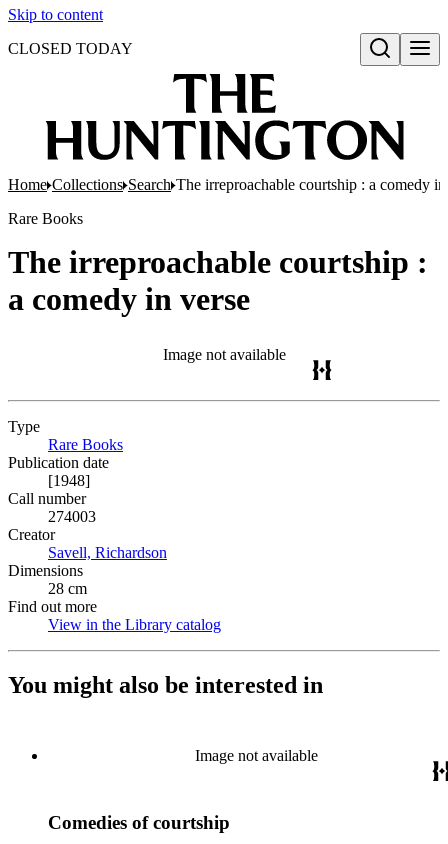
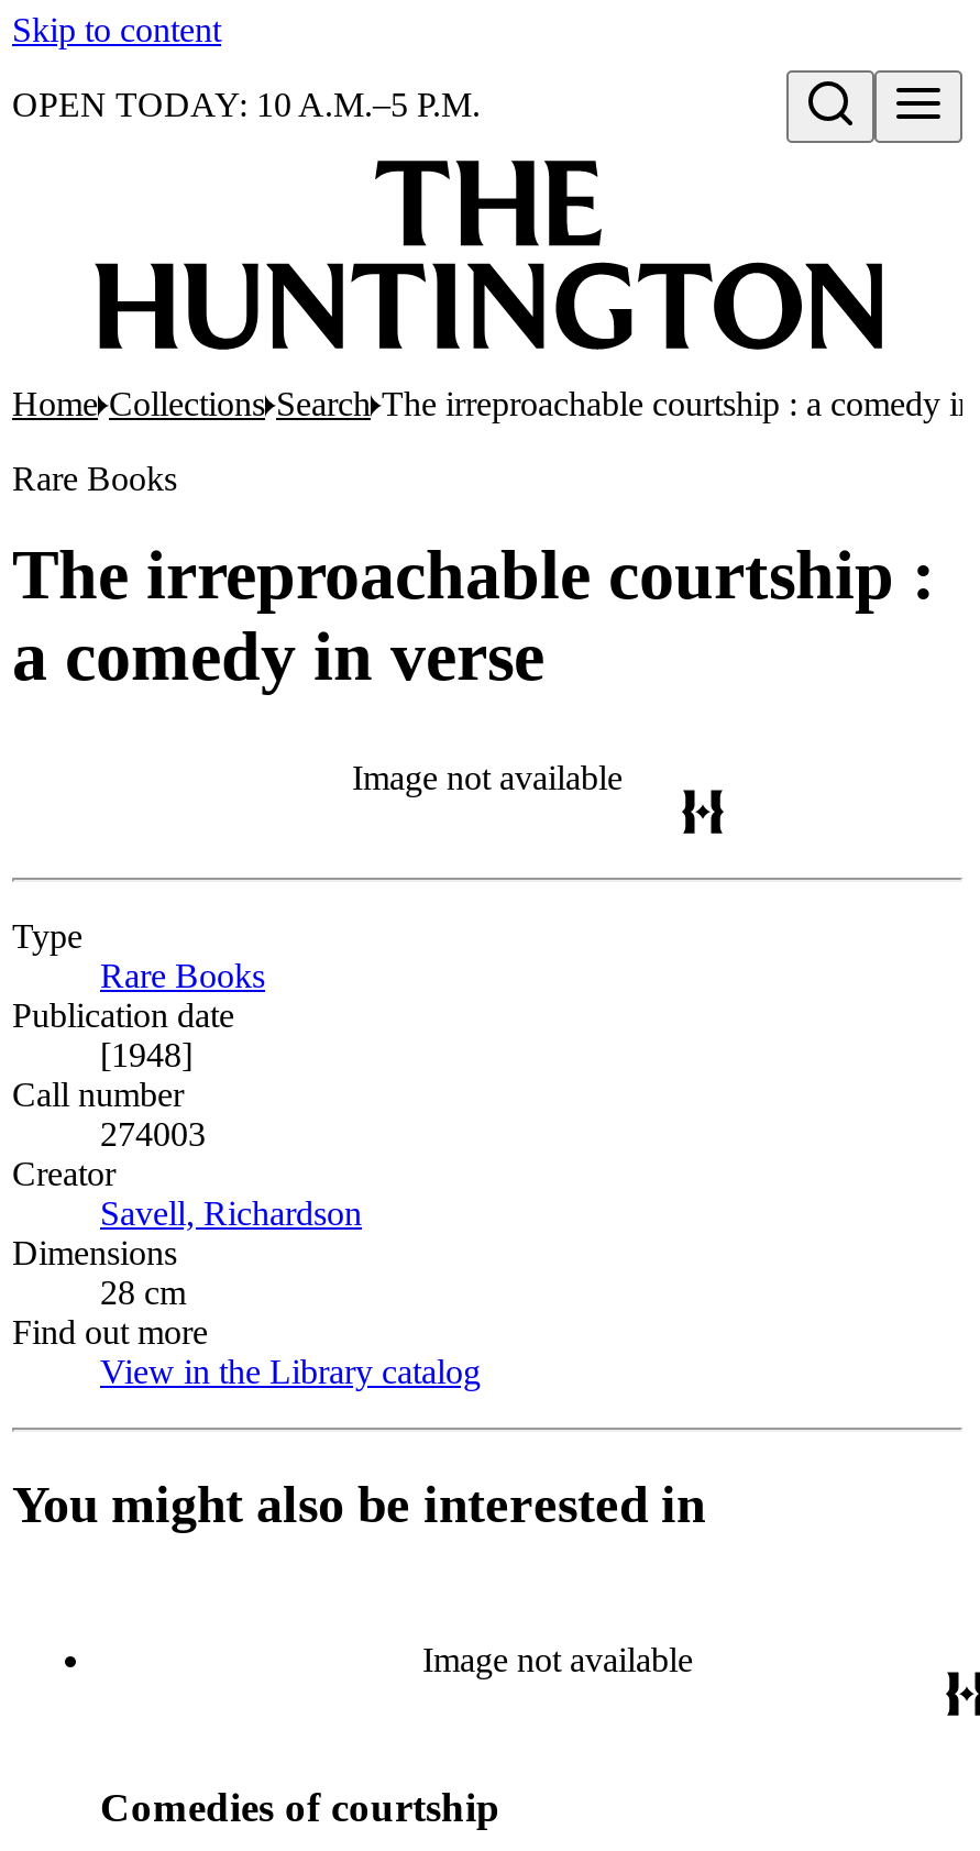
[8,40,133,57] CLOSED TODAY -> [12,86,481,123] OPEN TODAY: 10 A.M.–5 P.M.

